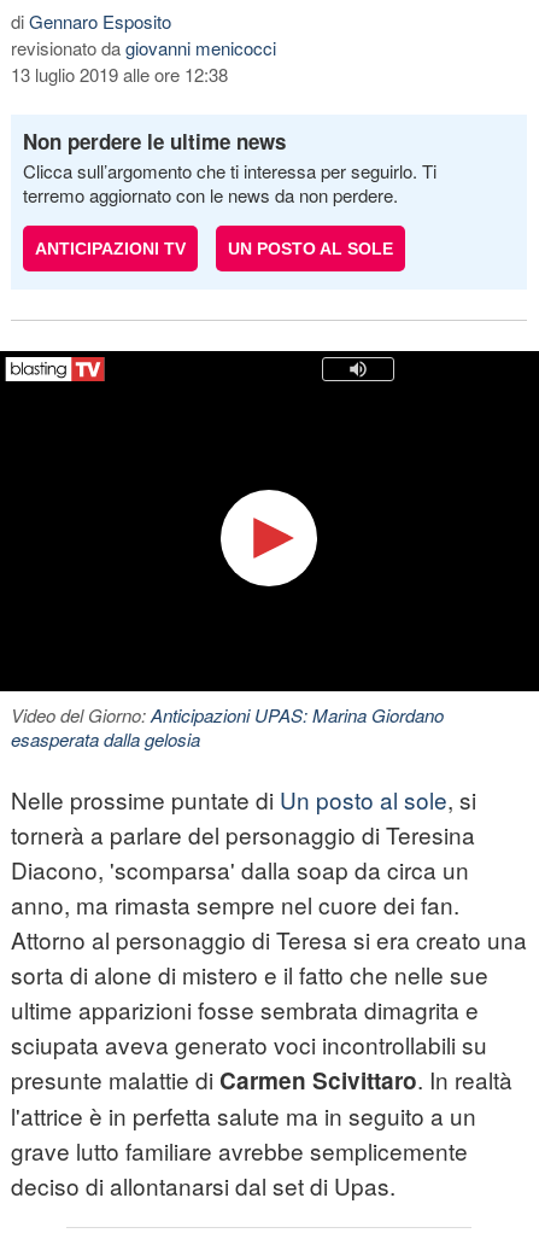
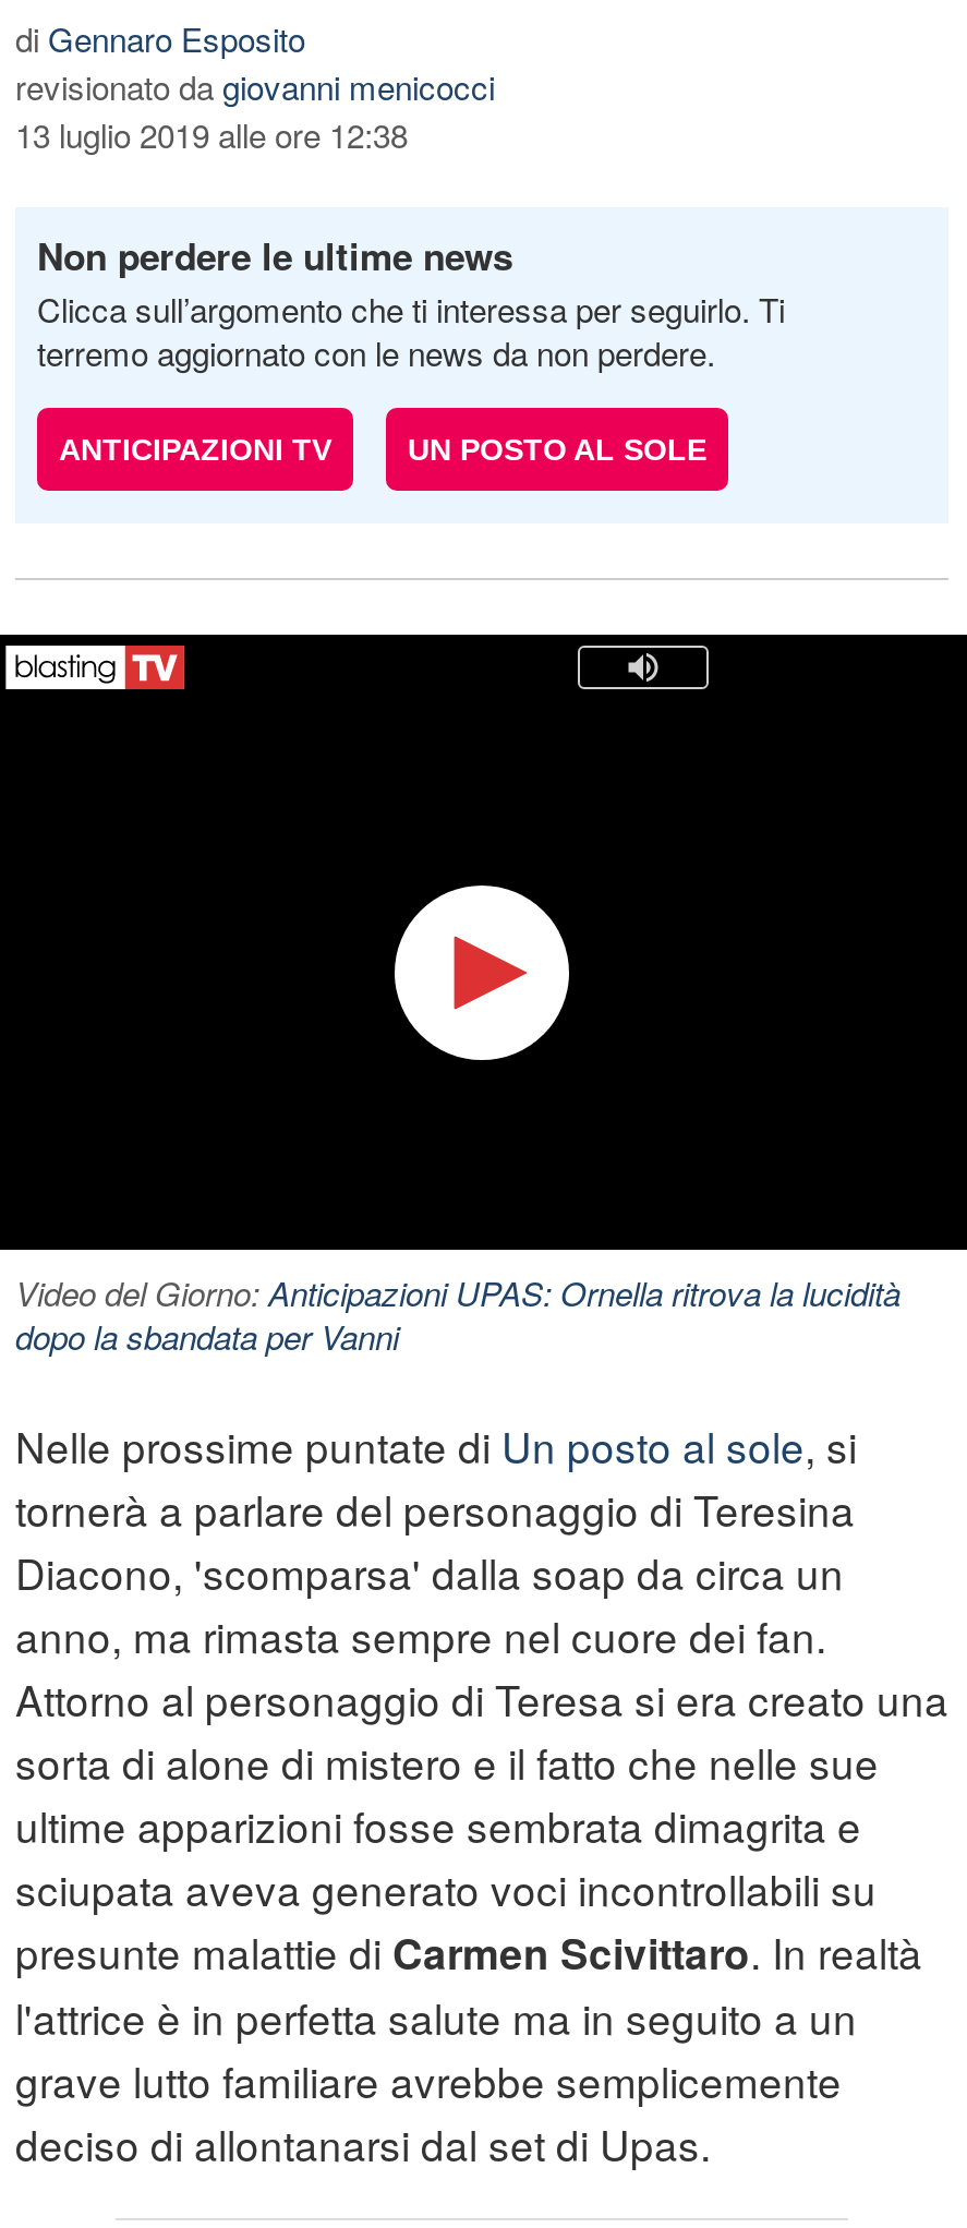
[11,703,444,752] Video del Giorno: Anticipazioni UPAS: Marina Giordano | esasperata dalla gelosia -> [15,1270,900,1359] Video del Giorno: Anticipazioni UPAS: Ornella ritrova la lucidità | dopo la sbandata per Vanni

